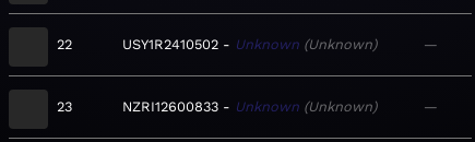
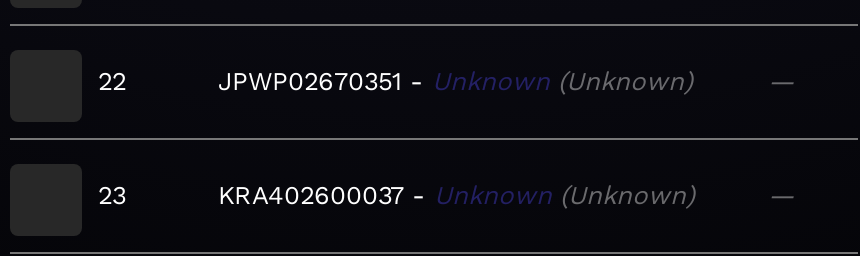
[122,36,218,53] USY1R2410502 -> [218,67,402,97] JPWP02670351
[122,99,218,115] NZRI12600833 -> [218,181,404,211] KRA402600037

